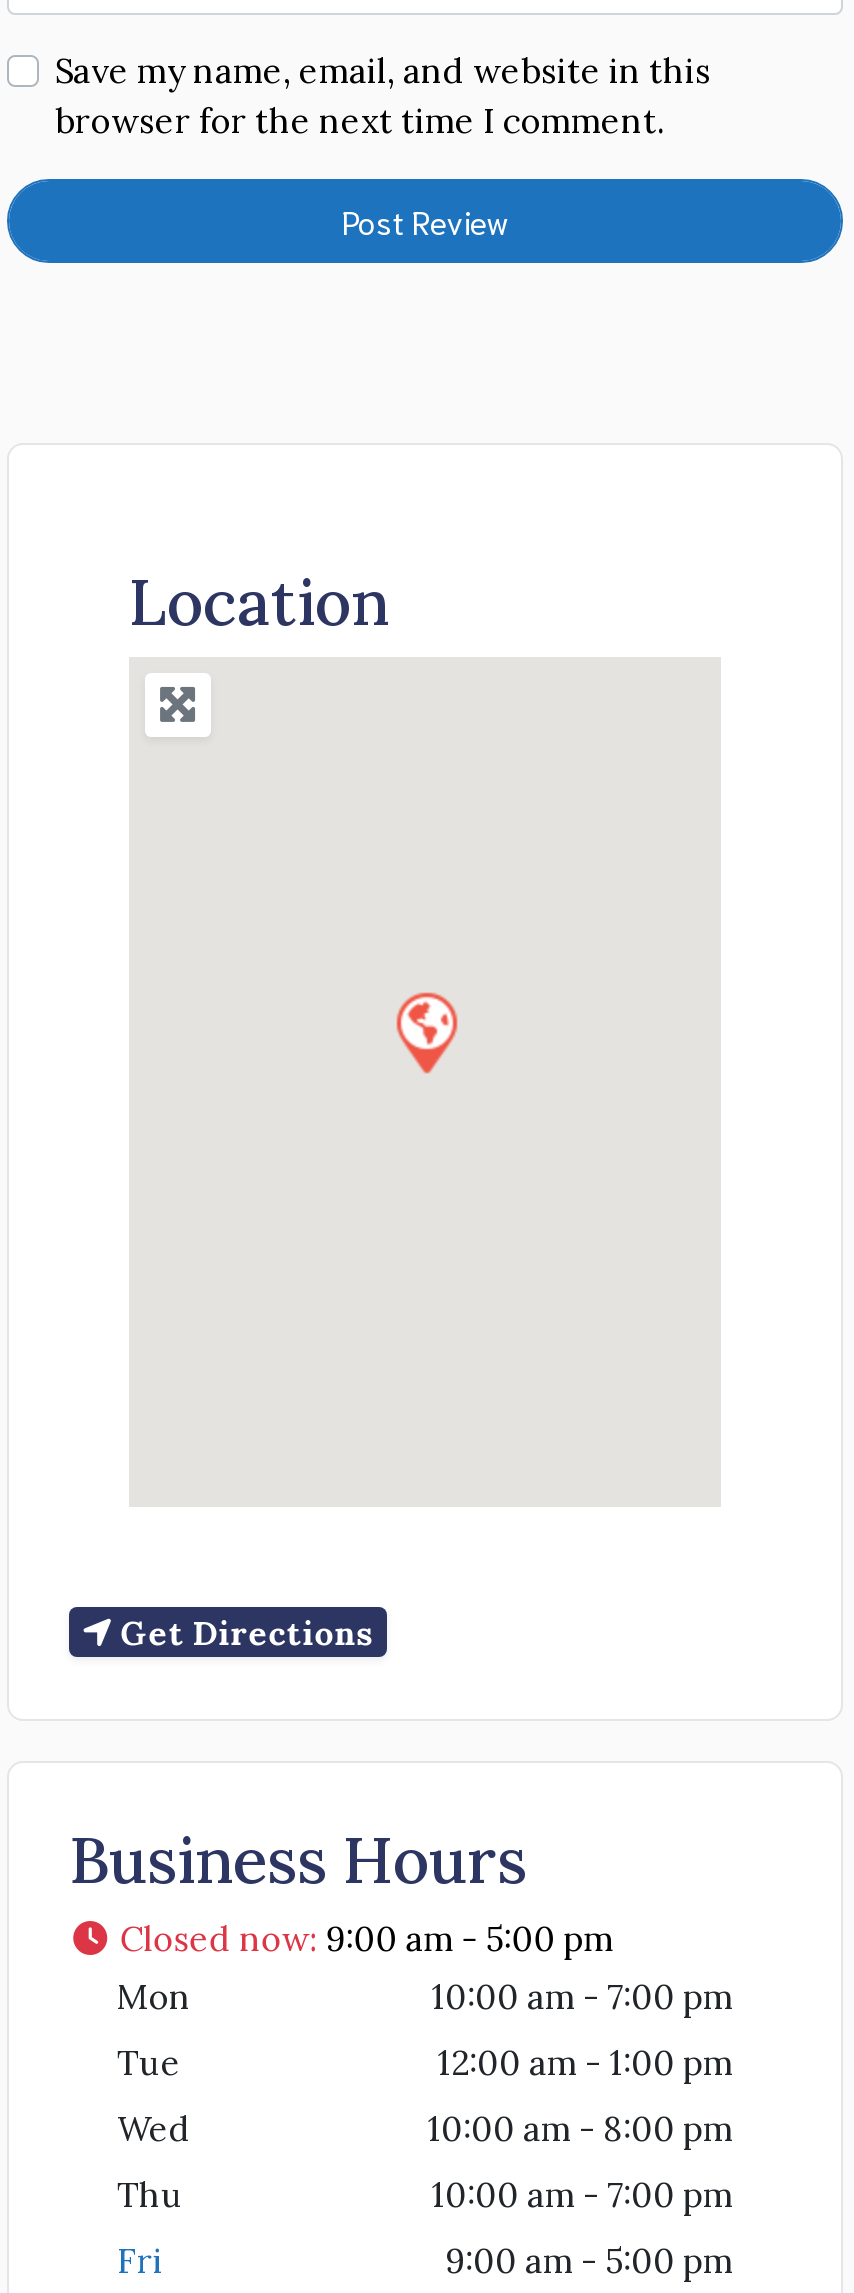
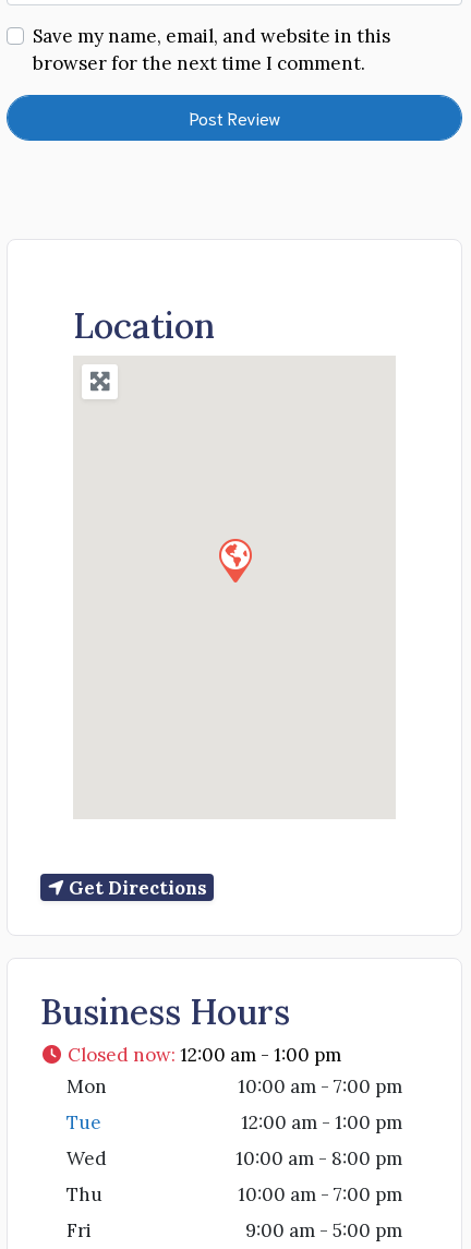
[119,1916,613,1960] Closed now: 9:00 am - 5:00 pm -> [68,1042,341,1066] Closed now: 12:00 am - 1:00 pm

